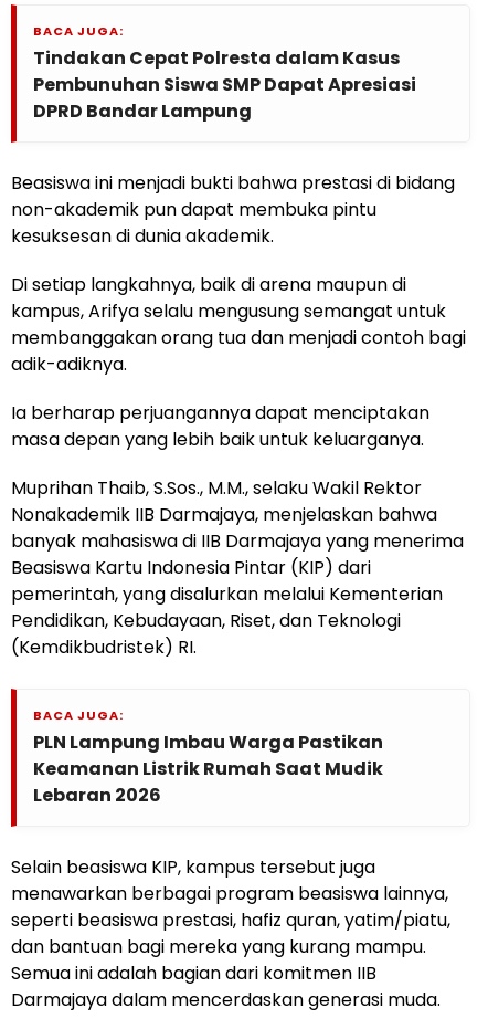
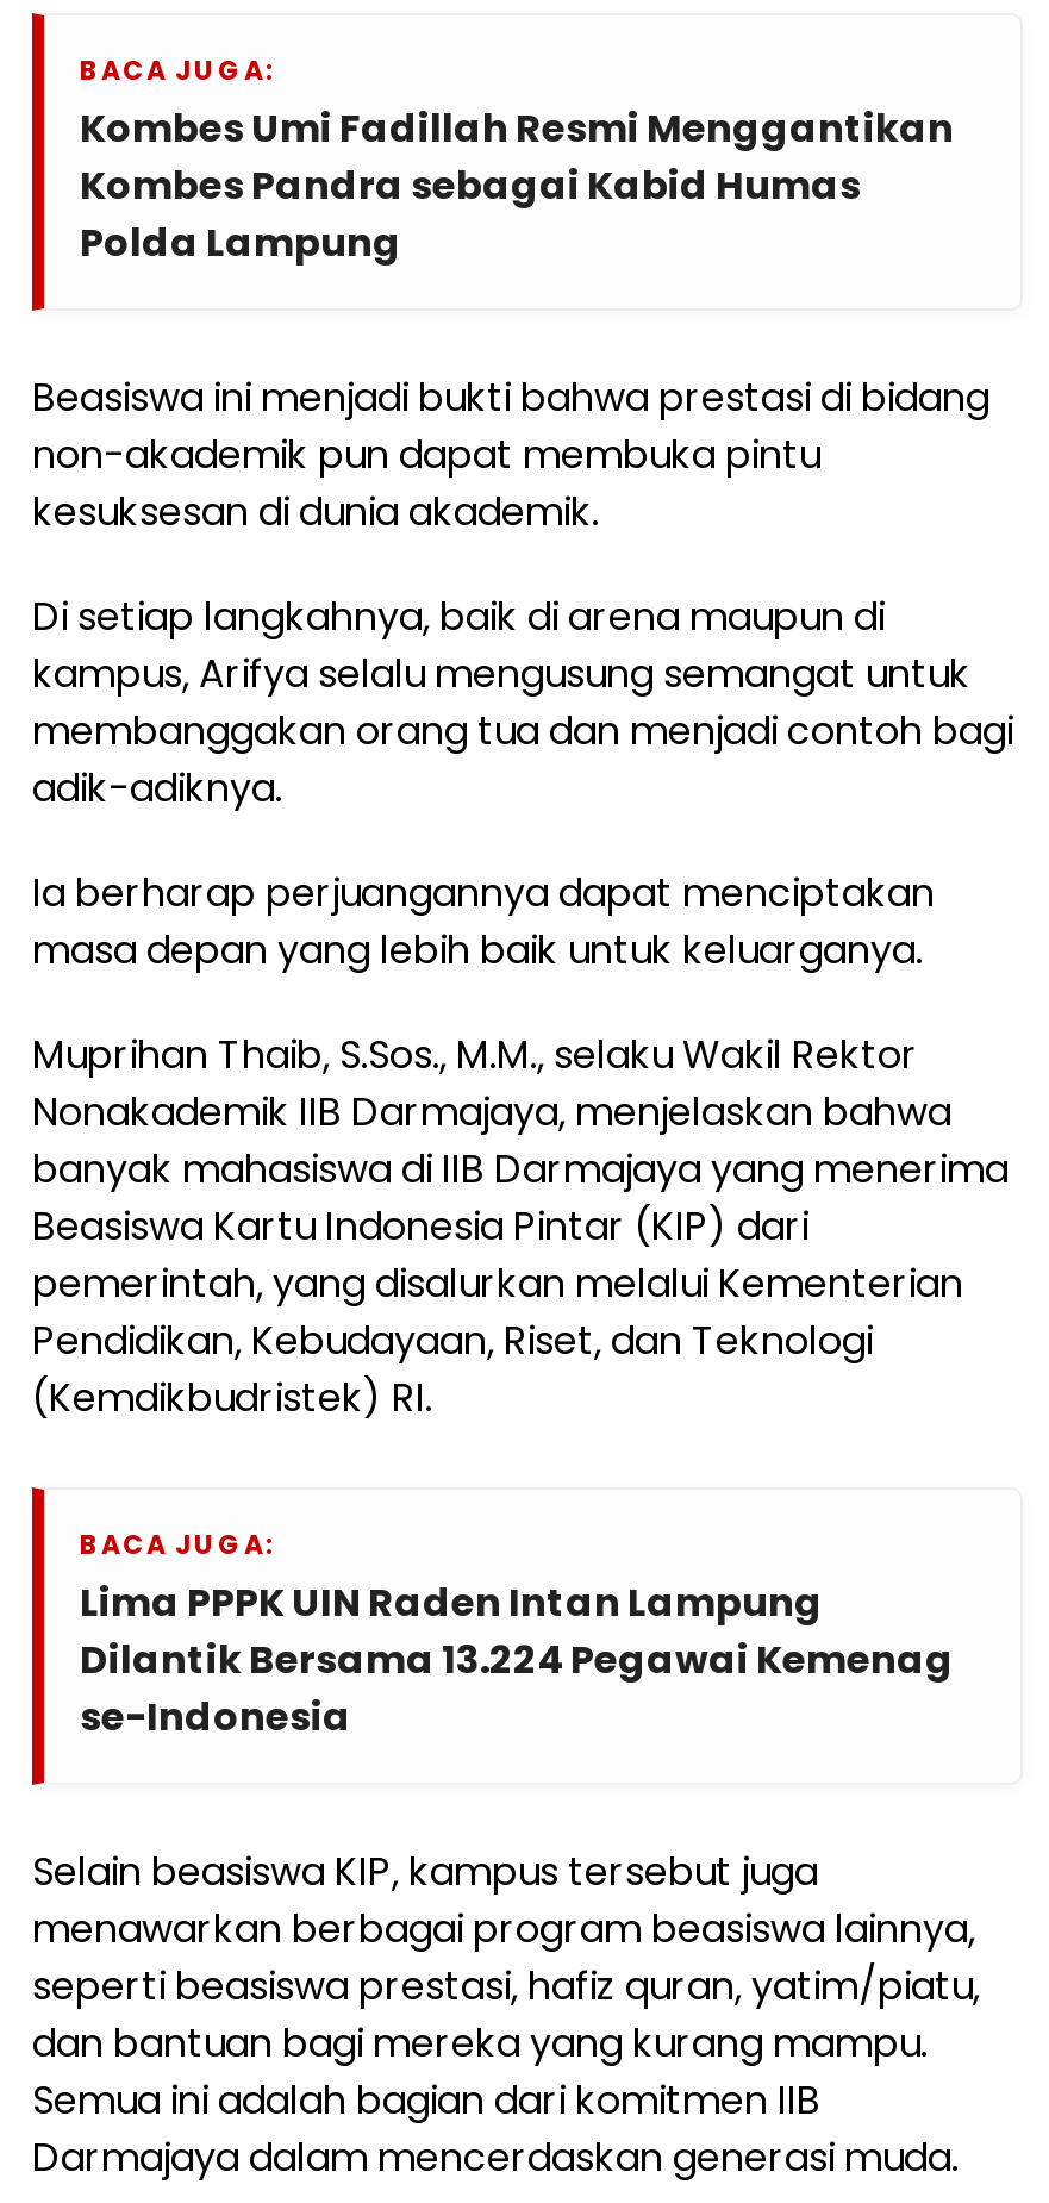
[33,45,416,124] Tindakan Cepat Polresta dalam Kasus | Pembunuhan Siswa SMP Dapat Apresiasi | DPRD Bandar Lampung -> [80,101,954,270] Kombes Umi Fadillah Resmi Menggantikan | Kombes Pandra sebagai Kabid Humas | Polda Lampung
[33,729,383,808] PLN Lampung Imbau Warga Pastikan | Keamanan Listrik Rumah Saat Mudik | Lebaran 2026 -> [80,1575,954,1744] Lima PPPK UIN Raden Intan Lampung | Dilantik Bersama 13.224 Pegawai Kemenag | se-Indonesia

